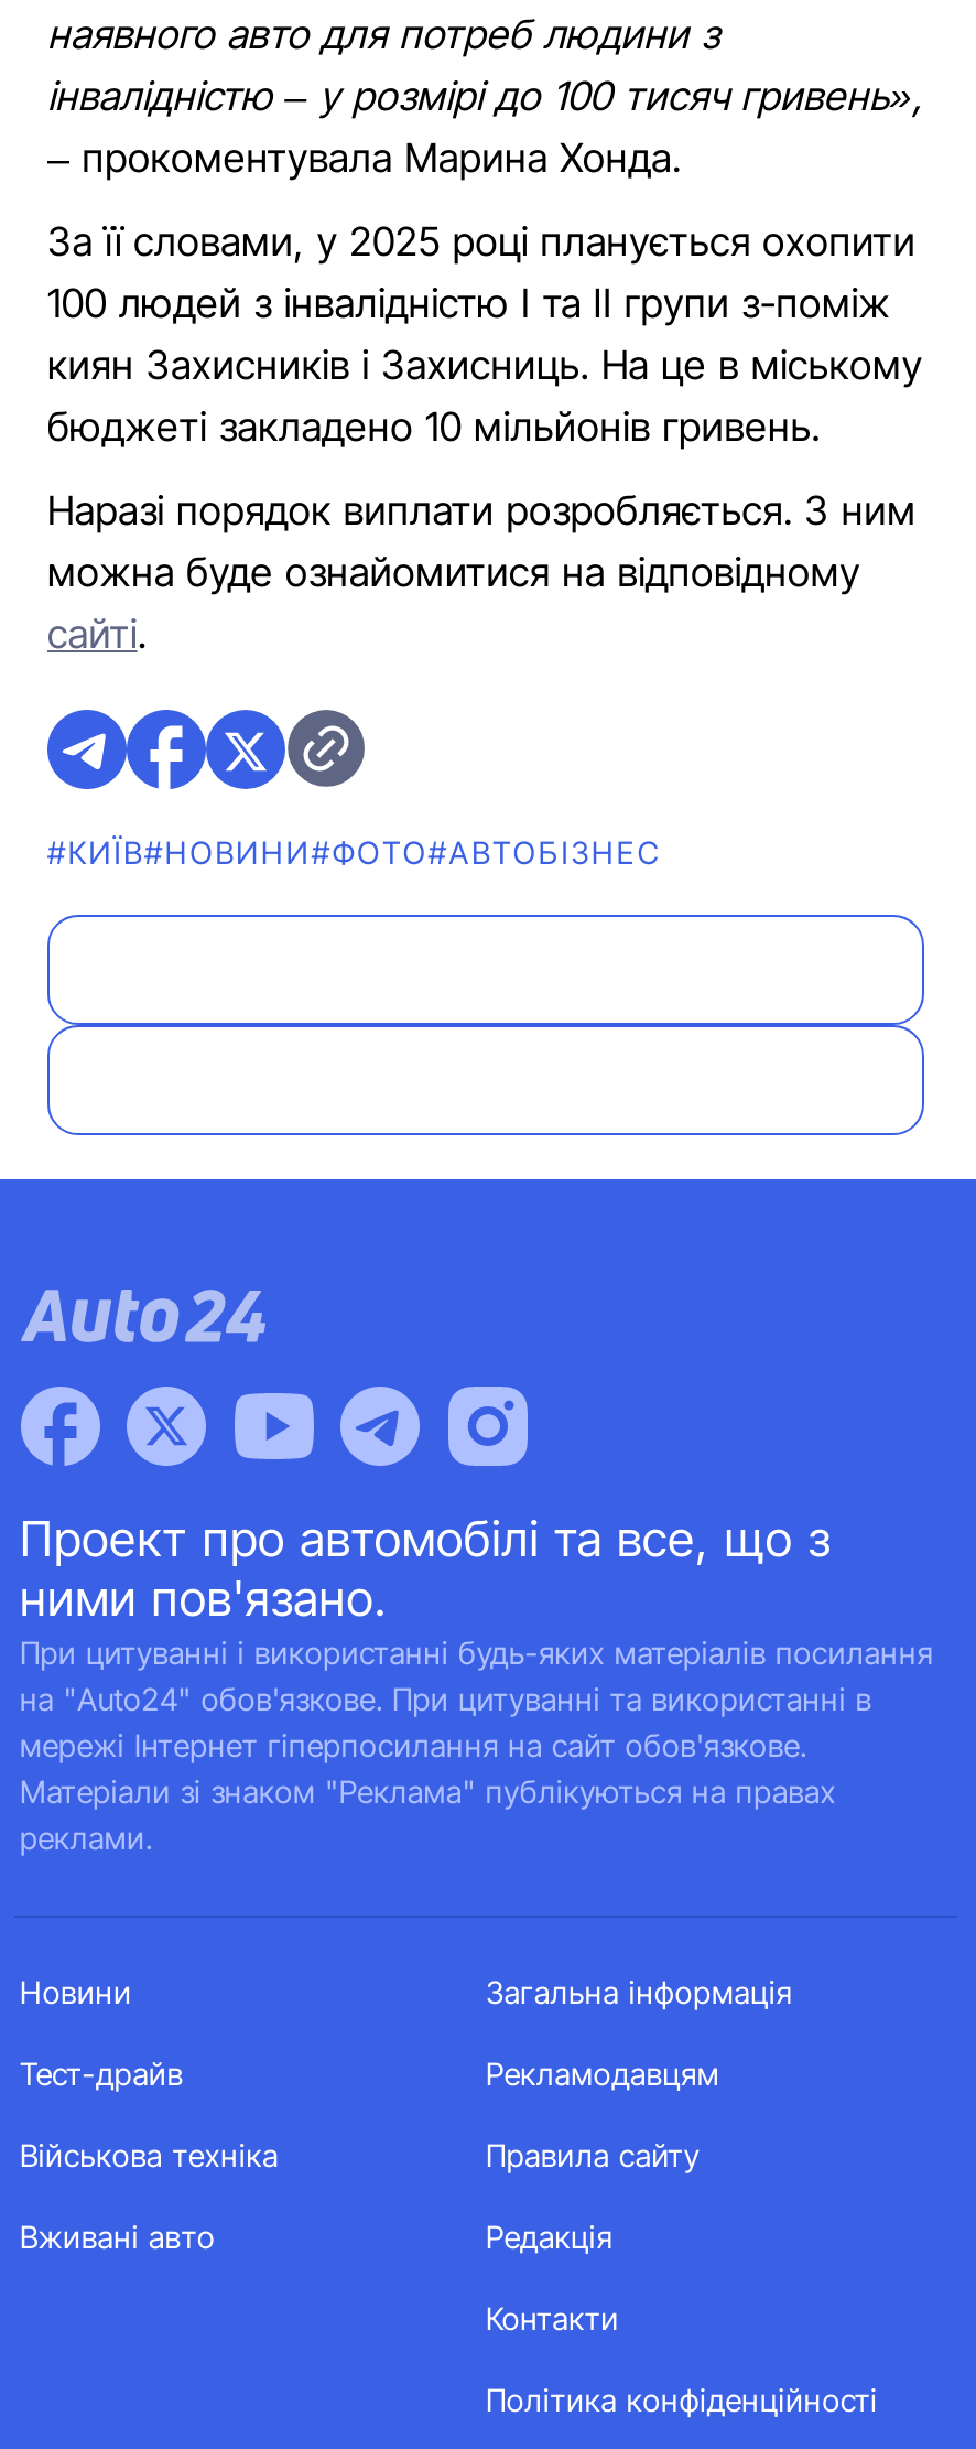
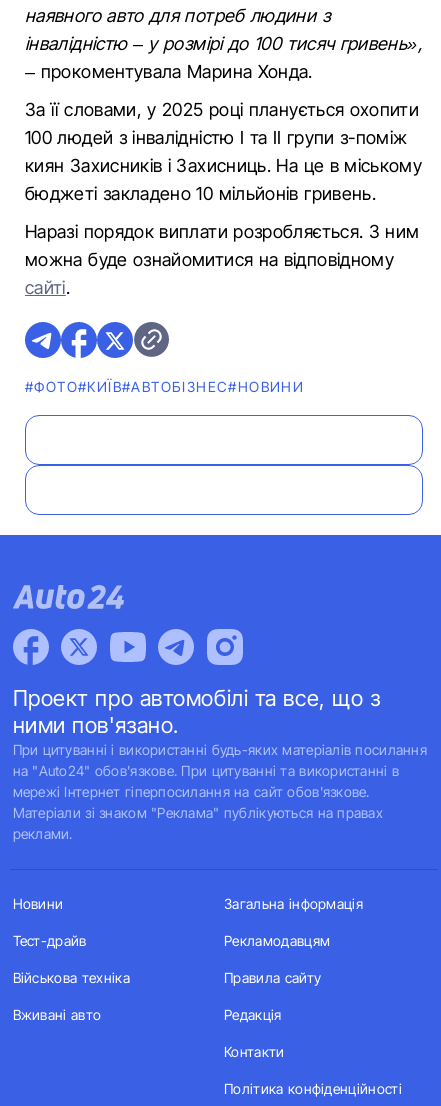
[47,833,662,871] #КИЇВ#НОВИНИ#ФОТО#АВТОБІЗНЕС -> [25,378,304,395] #ФОТО#КИЇВ#АВТОБІЗНЕС#НОВИНИ

